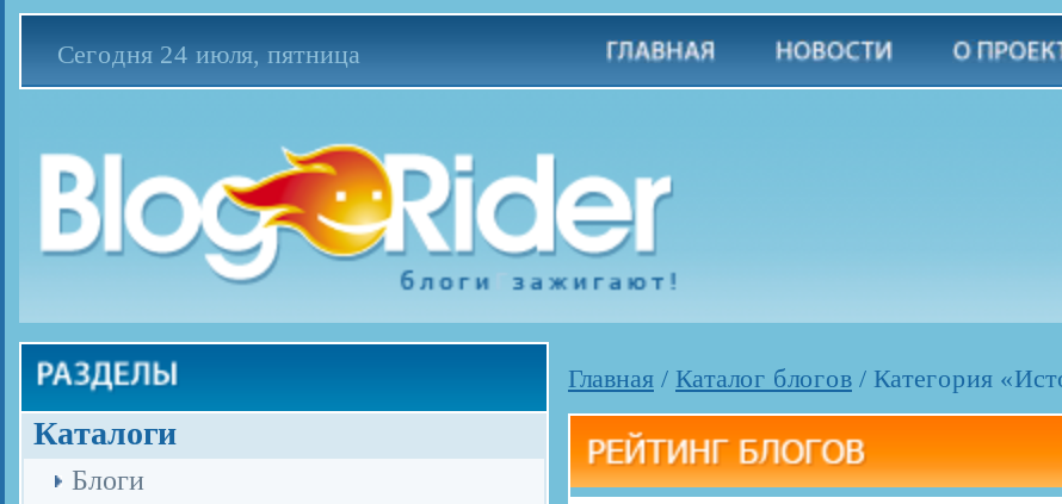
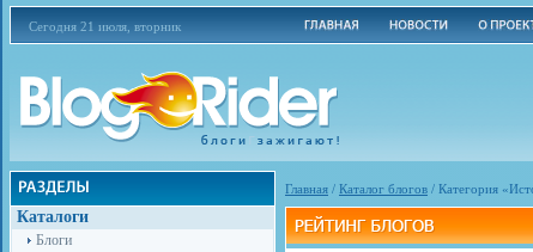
[57,39,360,68] Сегодня 24 июля, пятница -> [29,19,181,33] Сегодня 21 июля, вторник

